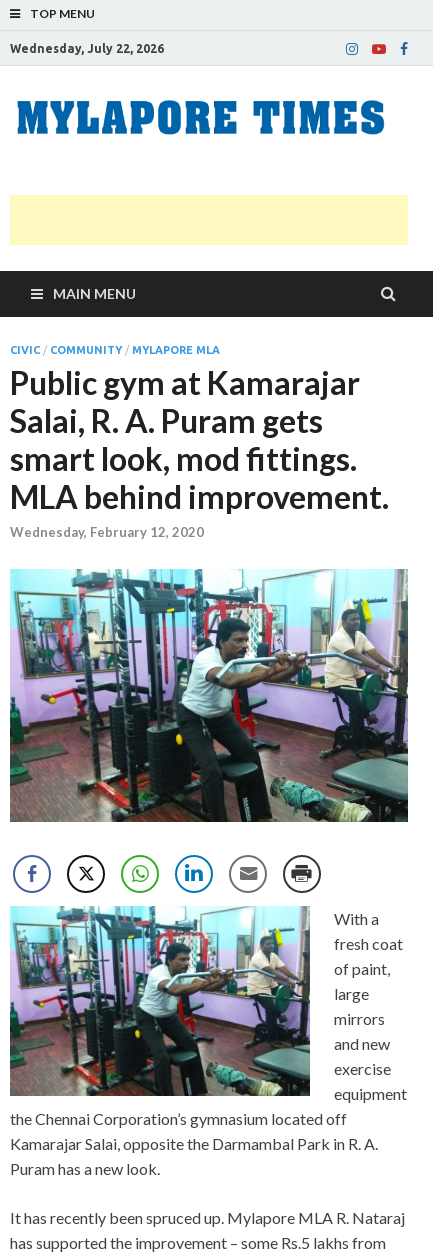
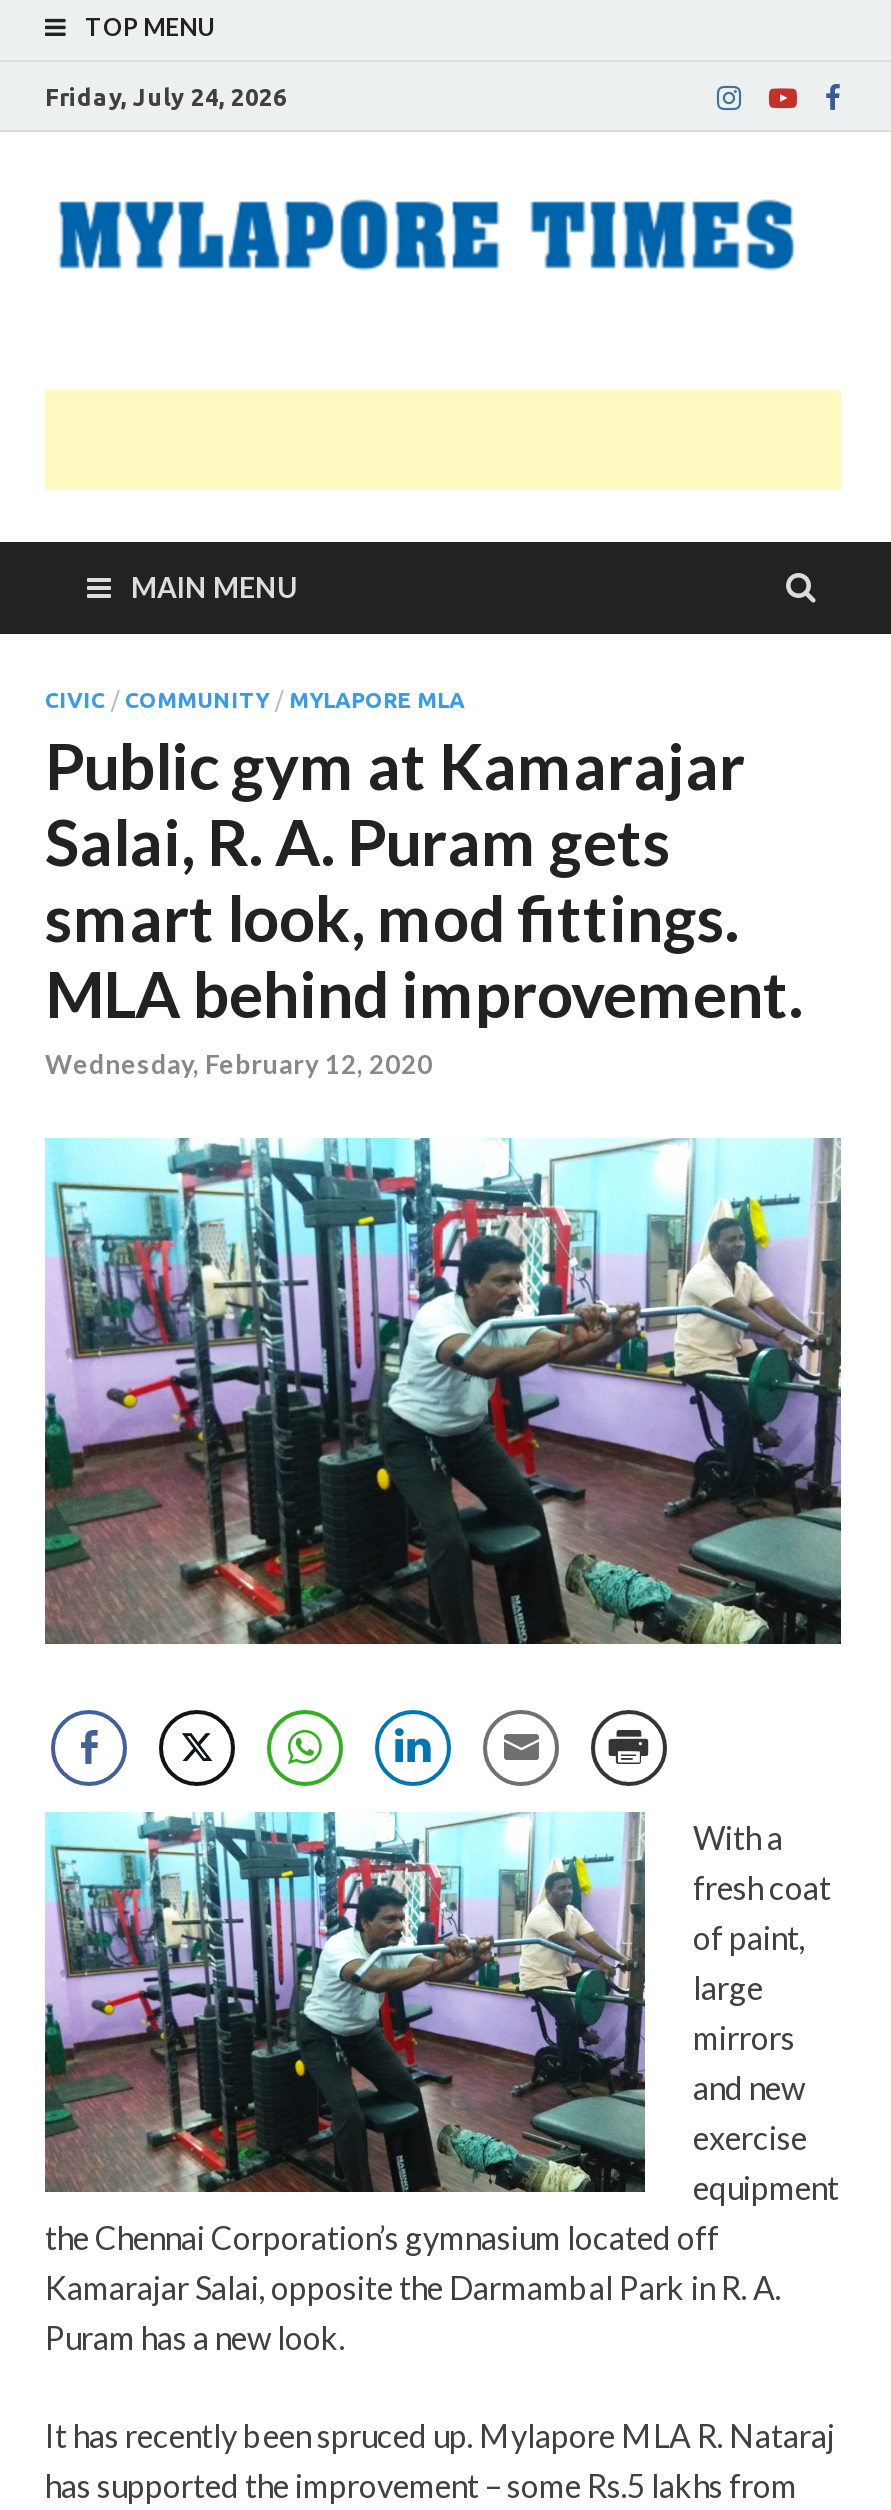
[10,41,164,54] Wednesday, July 22, 2026 -> [45,83,287,109] Friday, July 24, 2026

